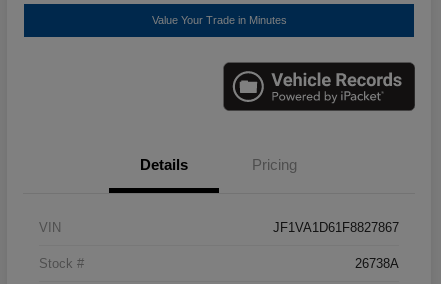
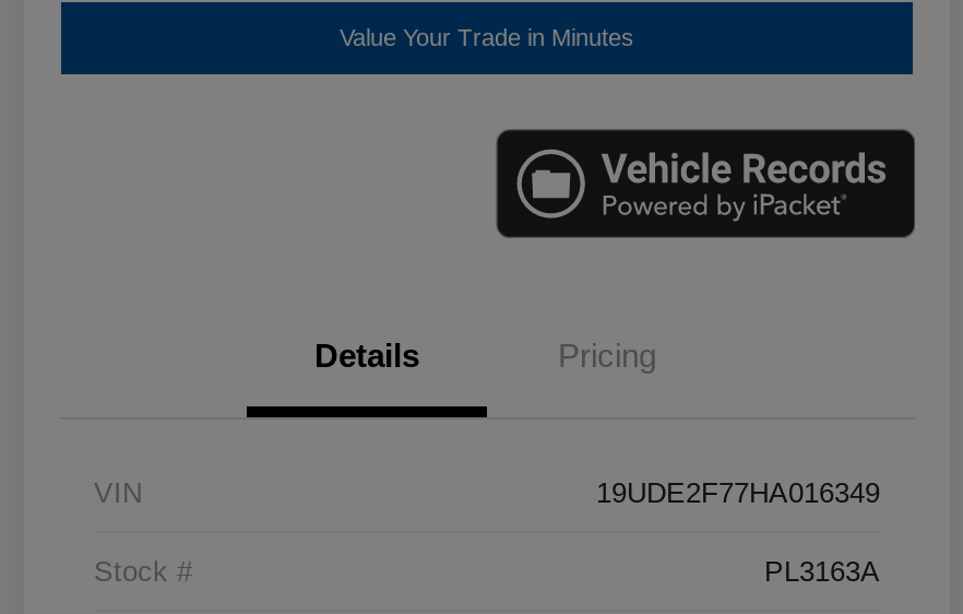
[273,220,399,235] JF1VA1D61F8827867 -> [596,477,880,510] 19UDE2F77HA016349
[355,256,399,271] 26738A -> [764,556,880,589] PL3163A

